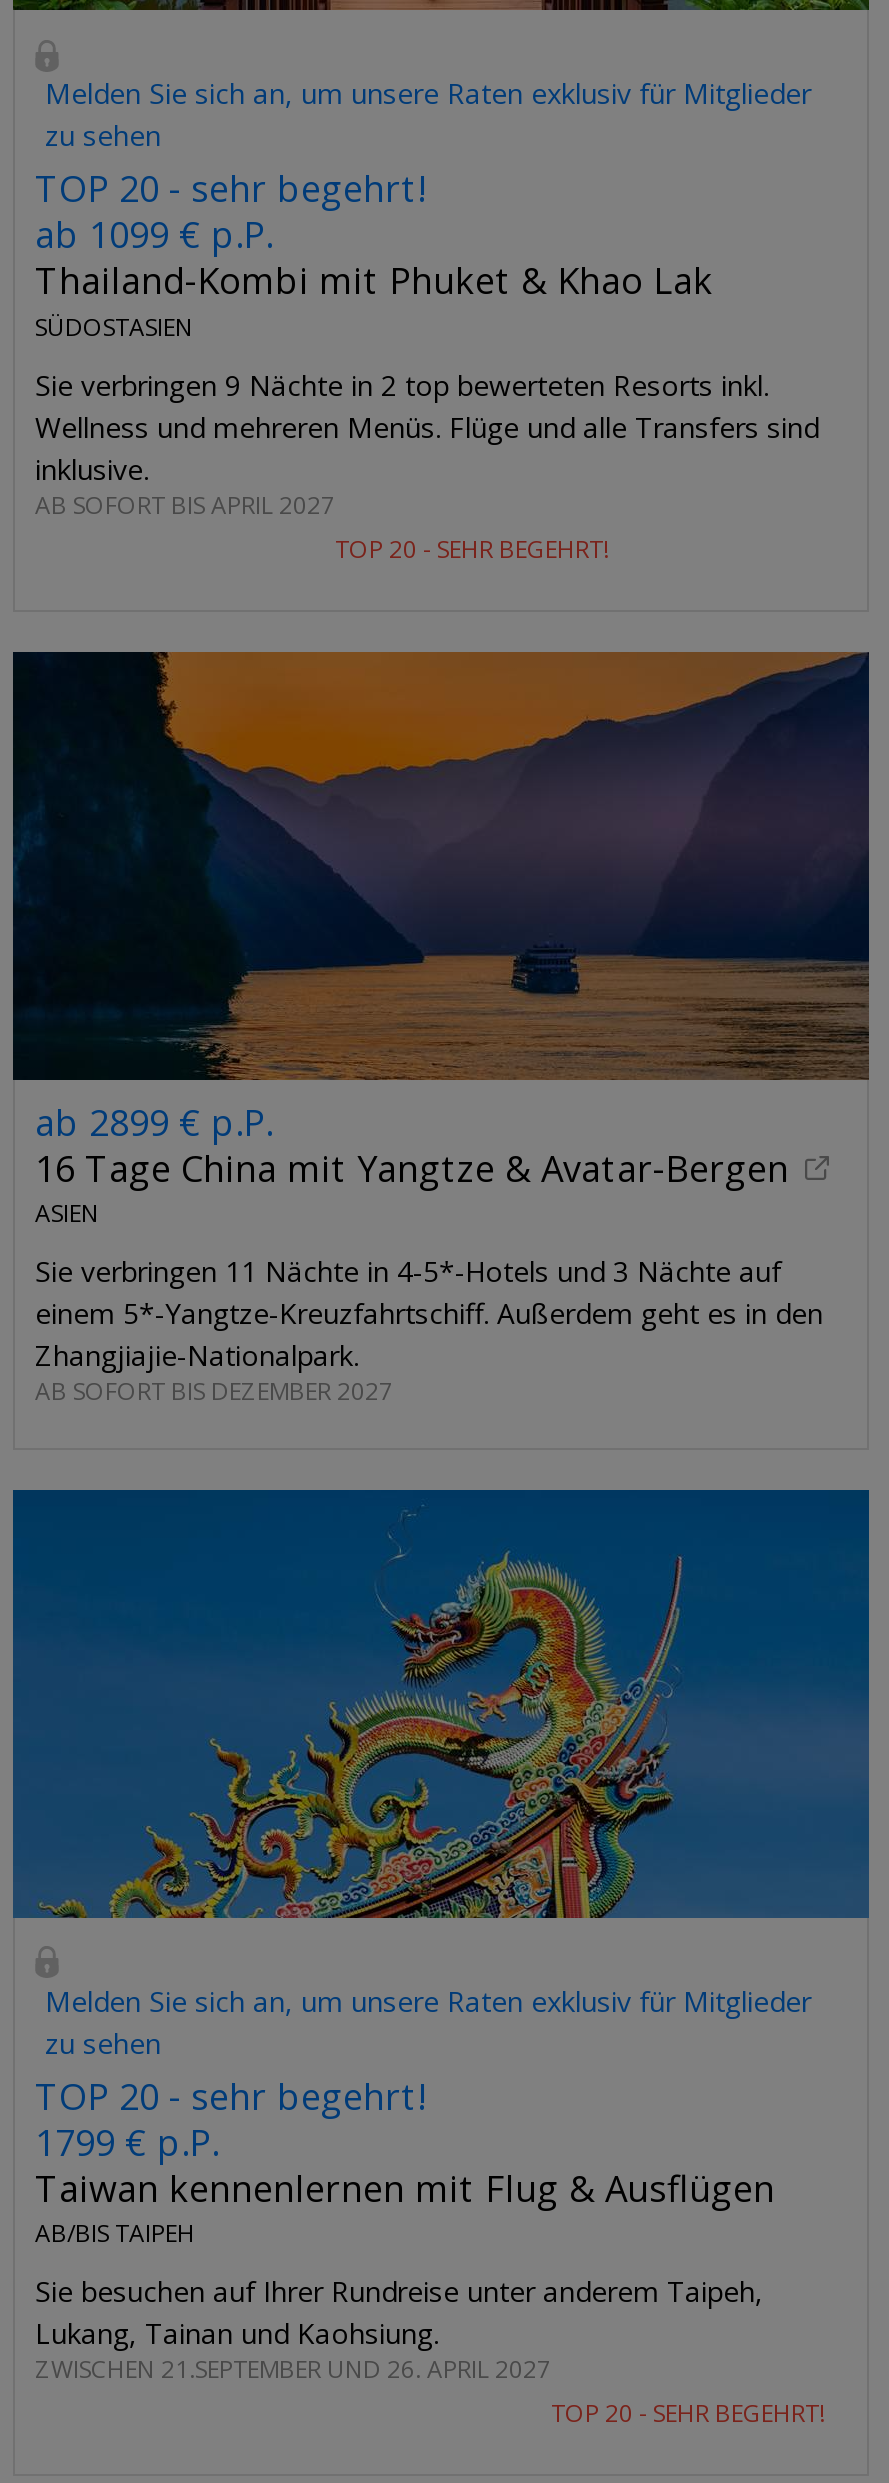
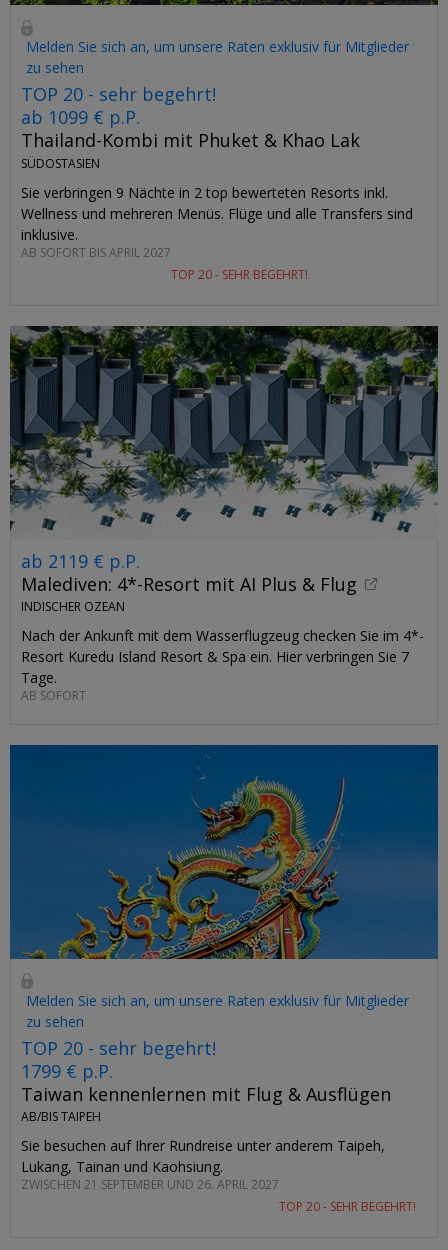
[11,650,871,1230] [image] | ab 2899 € p.P. | 16 Tage China mit Yangtze & Avatar-Bergen | ASIEN -> [9,325,439,615] [image] | ab 2119 € p.P. | Malediven: 4*-Resort mit AI Plus & Flug | INDISCHER OZEAN
[35,1252,823,1408] Sie verbringen 11 Nächte in 4-5*-Hotels und 3 Nächte auf | einem 5*-Yangtze-Kreuzfahrtschiff. Außerdem geht es in den | Zhangjiajie-Nationalpark. | AB SOFORT BIS DEZEMBER 2027 -> [21,626,424,704] Nach der Ankunft mit dem Wasserflugzeug checken Sie im 4*- | Resort Kuredu Island Resort & Spa ein. Hier verbringen Sie 7 | Tage. | AB SOFORT

